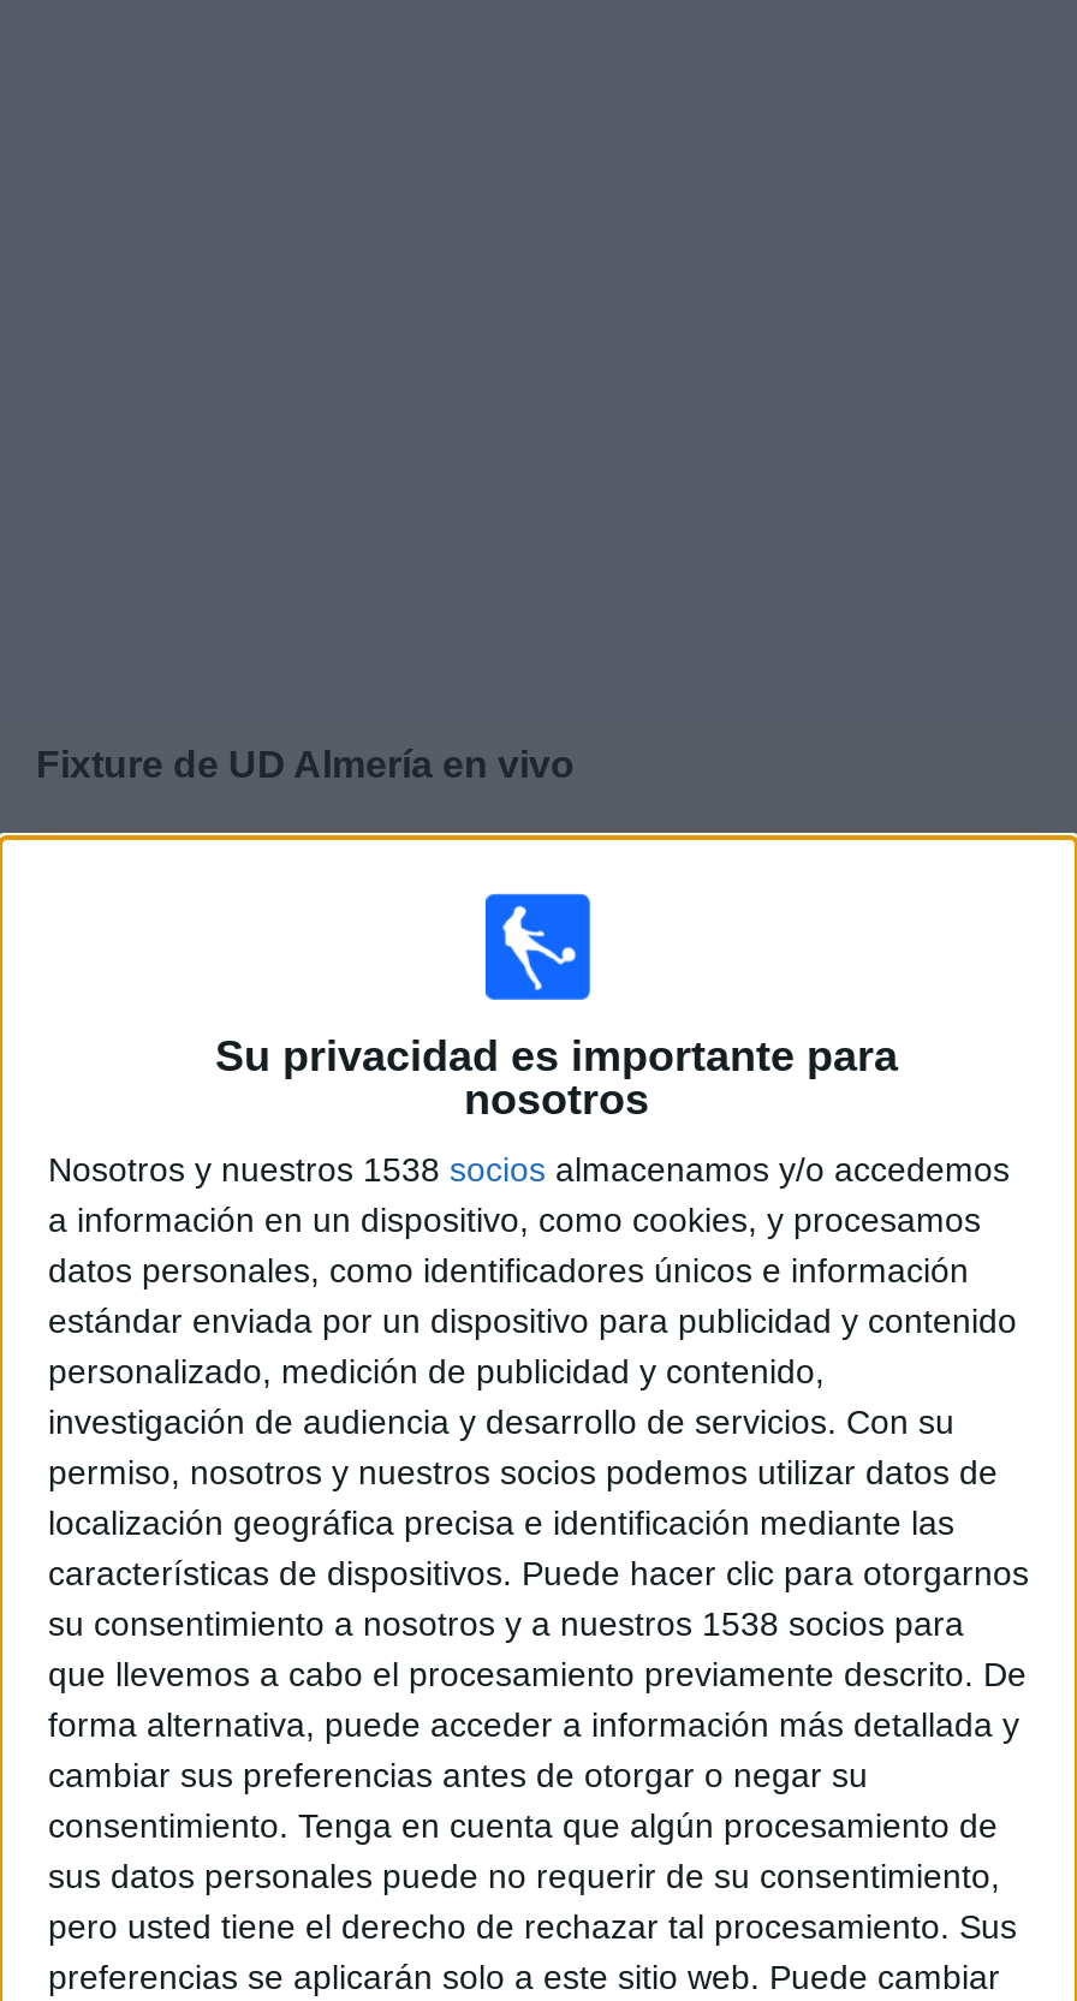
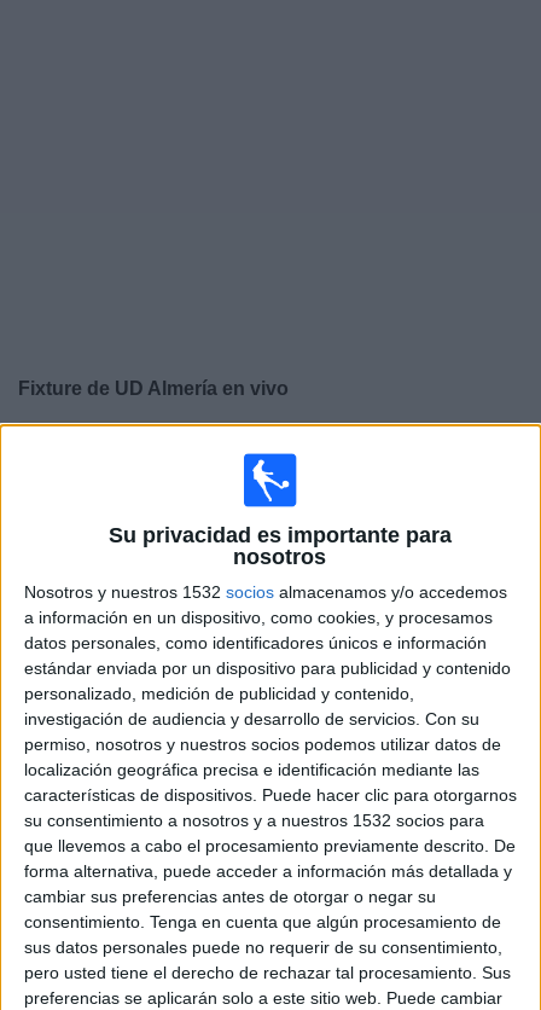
[48,1150,1010,1188] Nosotros y nuestros 1538 socios almacenamos y/o accedemos -> [24,582,507,601] Nosotros y nuestros 1532 socios almacenamos y/o accedemos
[48,1604,964,1642] su consentimiento a nosotros y a nuestros 1538 socios para -> [24,810,484,830] su consentimiento a nosotros y a nuestros 1532 socios para

